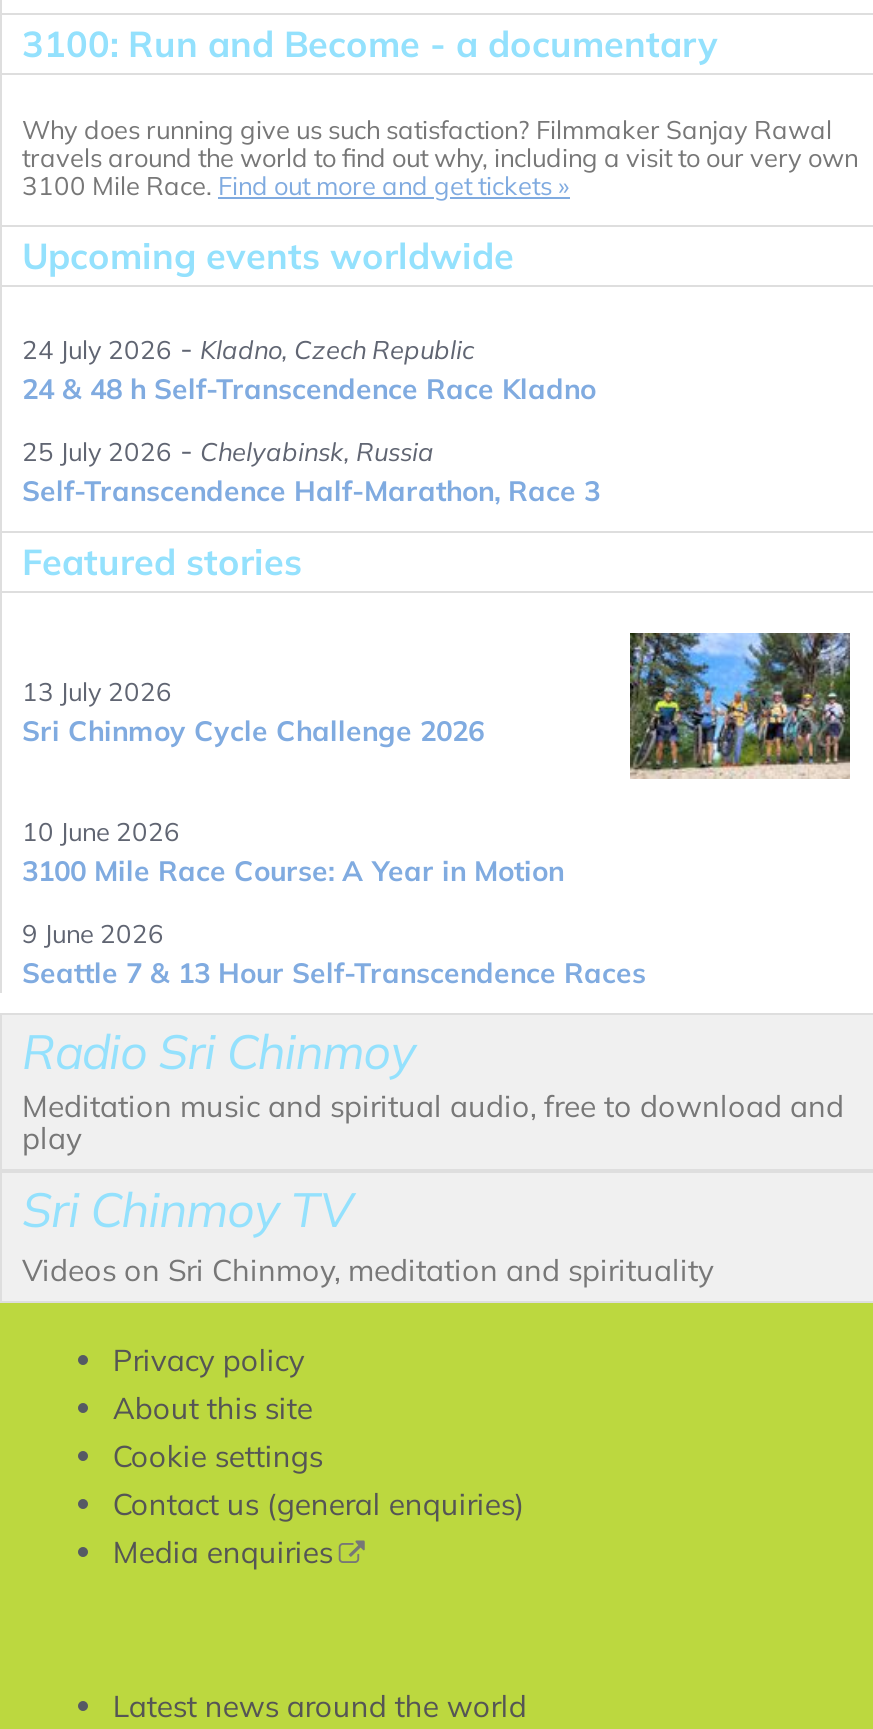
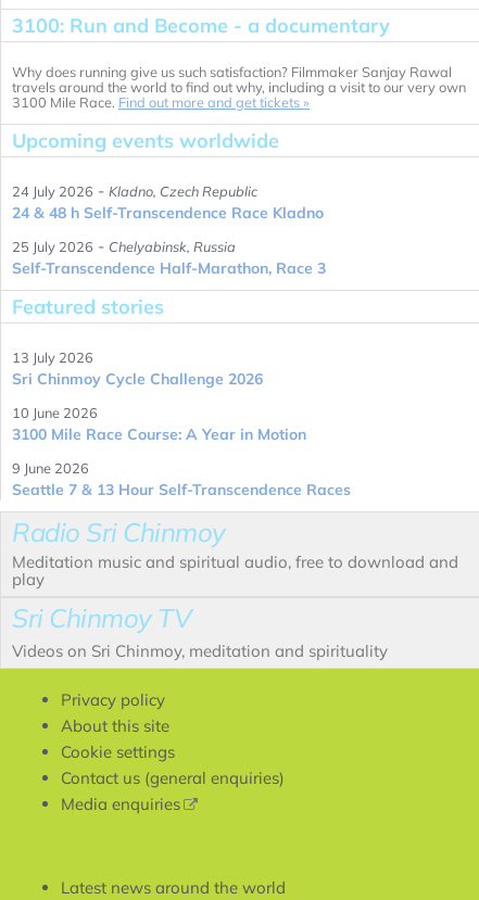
[628,631,852,781] [image] -> none

